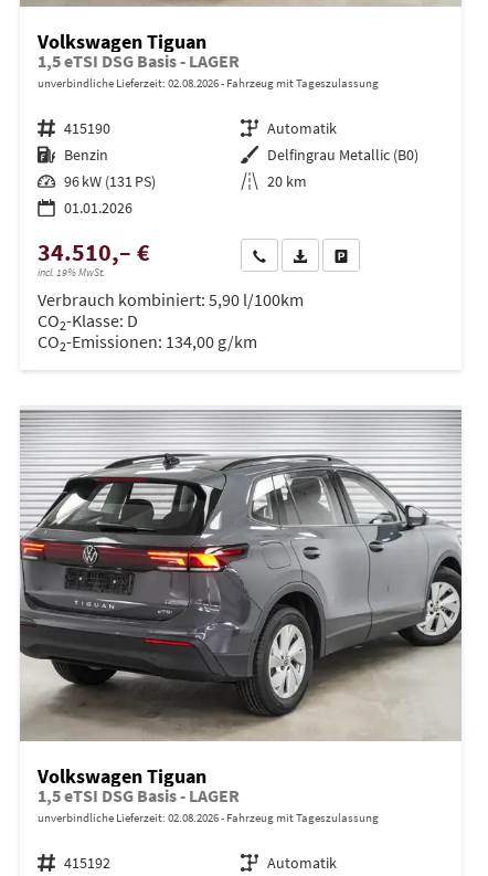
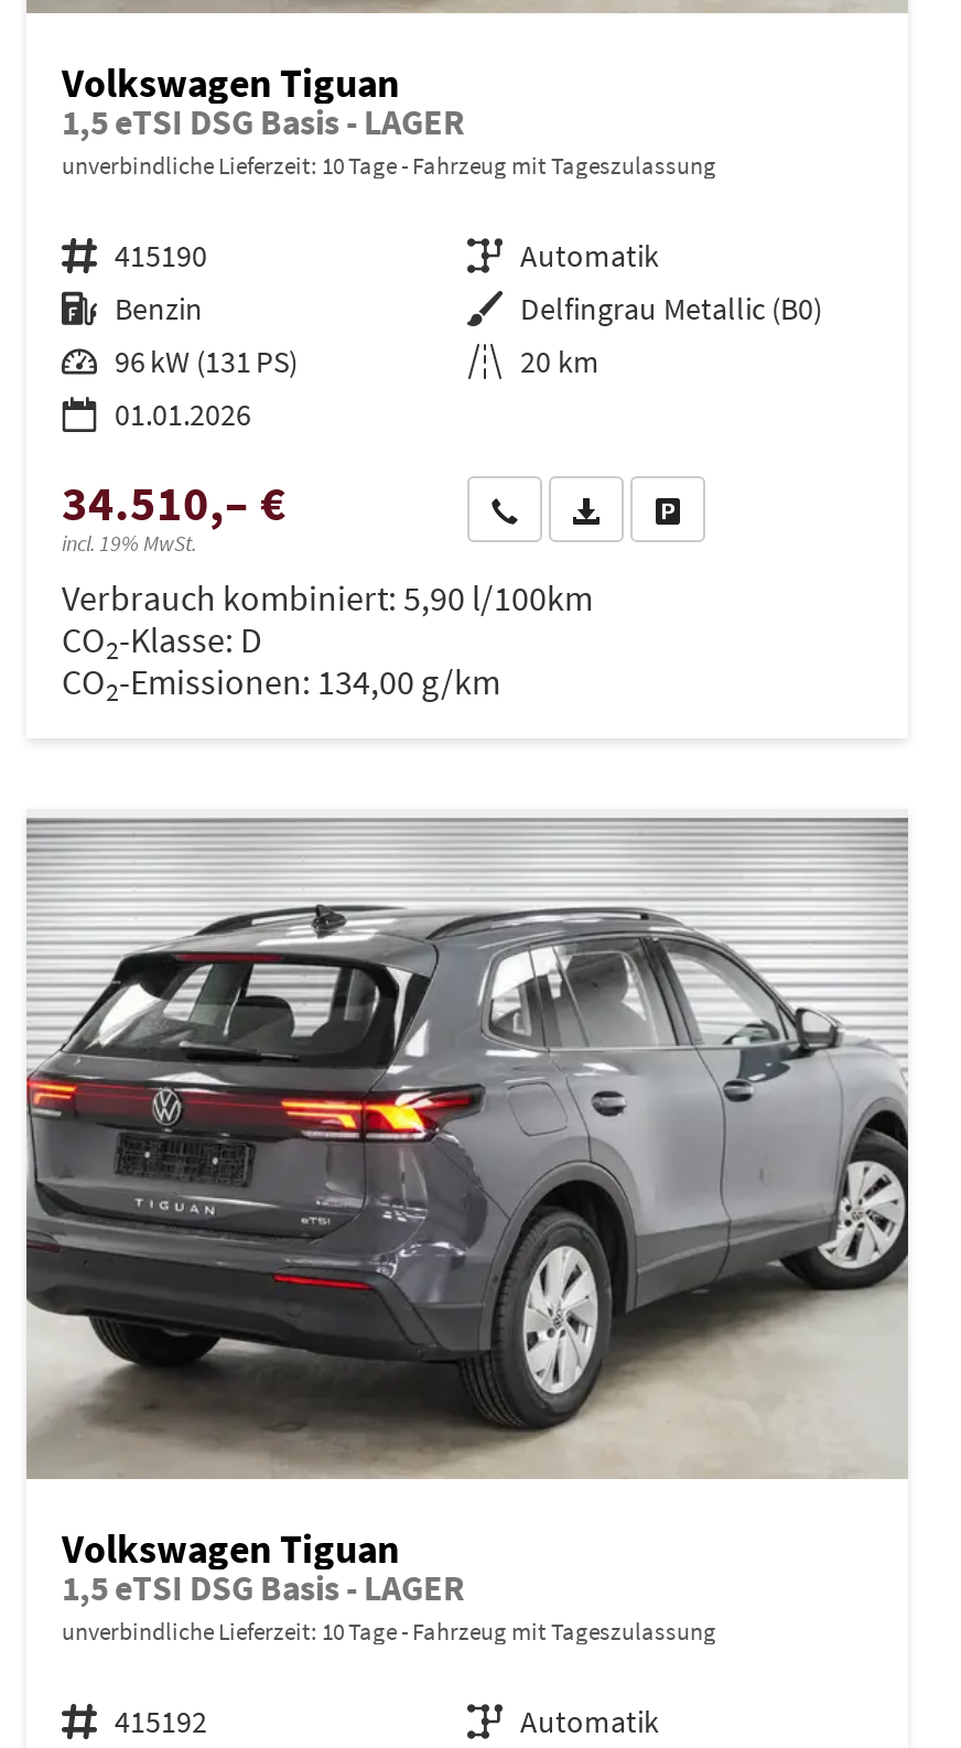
[38,75,379,91] unverbindliche Lieferzeit: 02.08.2026 Fahrzeug mit Tageszulassung -> [62,150,716,181] unverbindliche Lieferzeit: 10 Tage Fahrzeug mit Tageszulassung
[38,810,379,825] unverbindliche Lieferzeit: 02.08.2026 Fahrzeug mit Tageszulassung -> [62,1616,716,1647] unverbindliche Lieferzeit: 10 Tage Fahrzeug mit Tageszulassung

